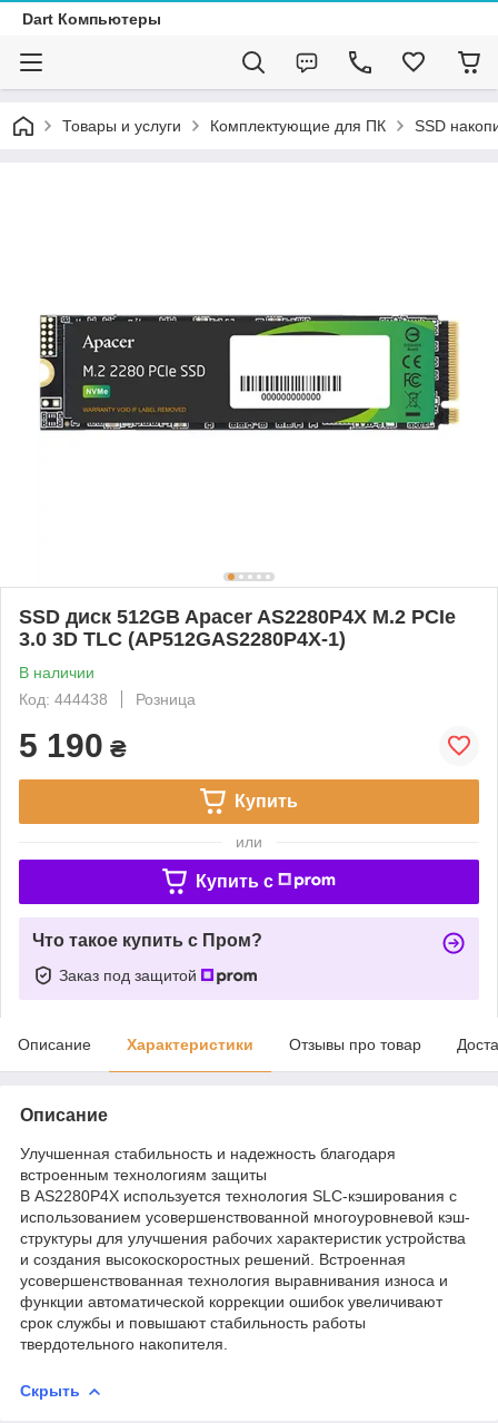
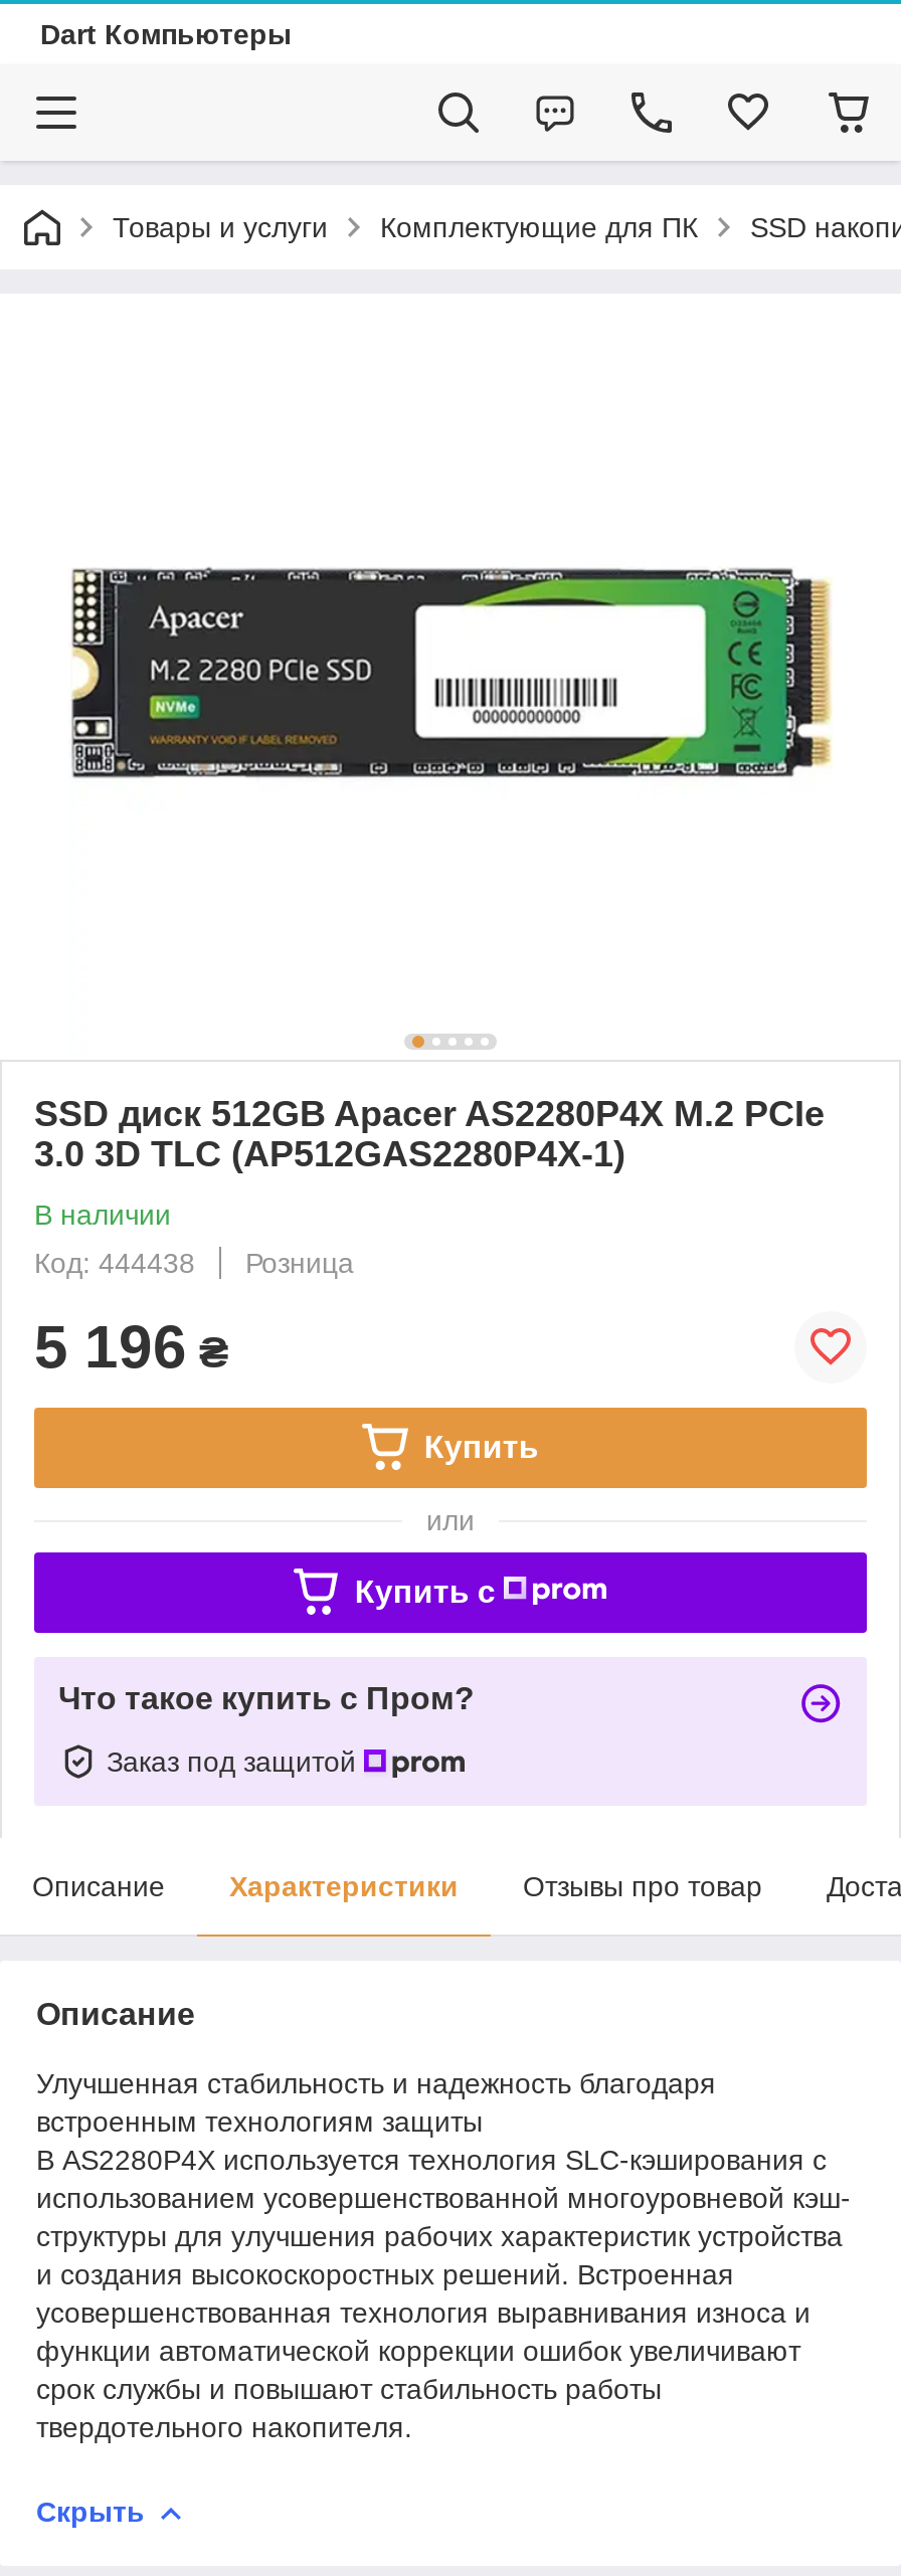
[19,727,127,764] 5 190 ₴ -> [34,1313,229,1379] 5 196 ₴

